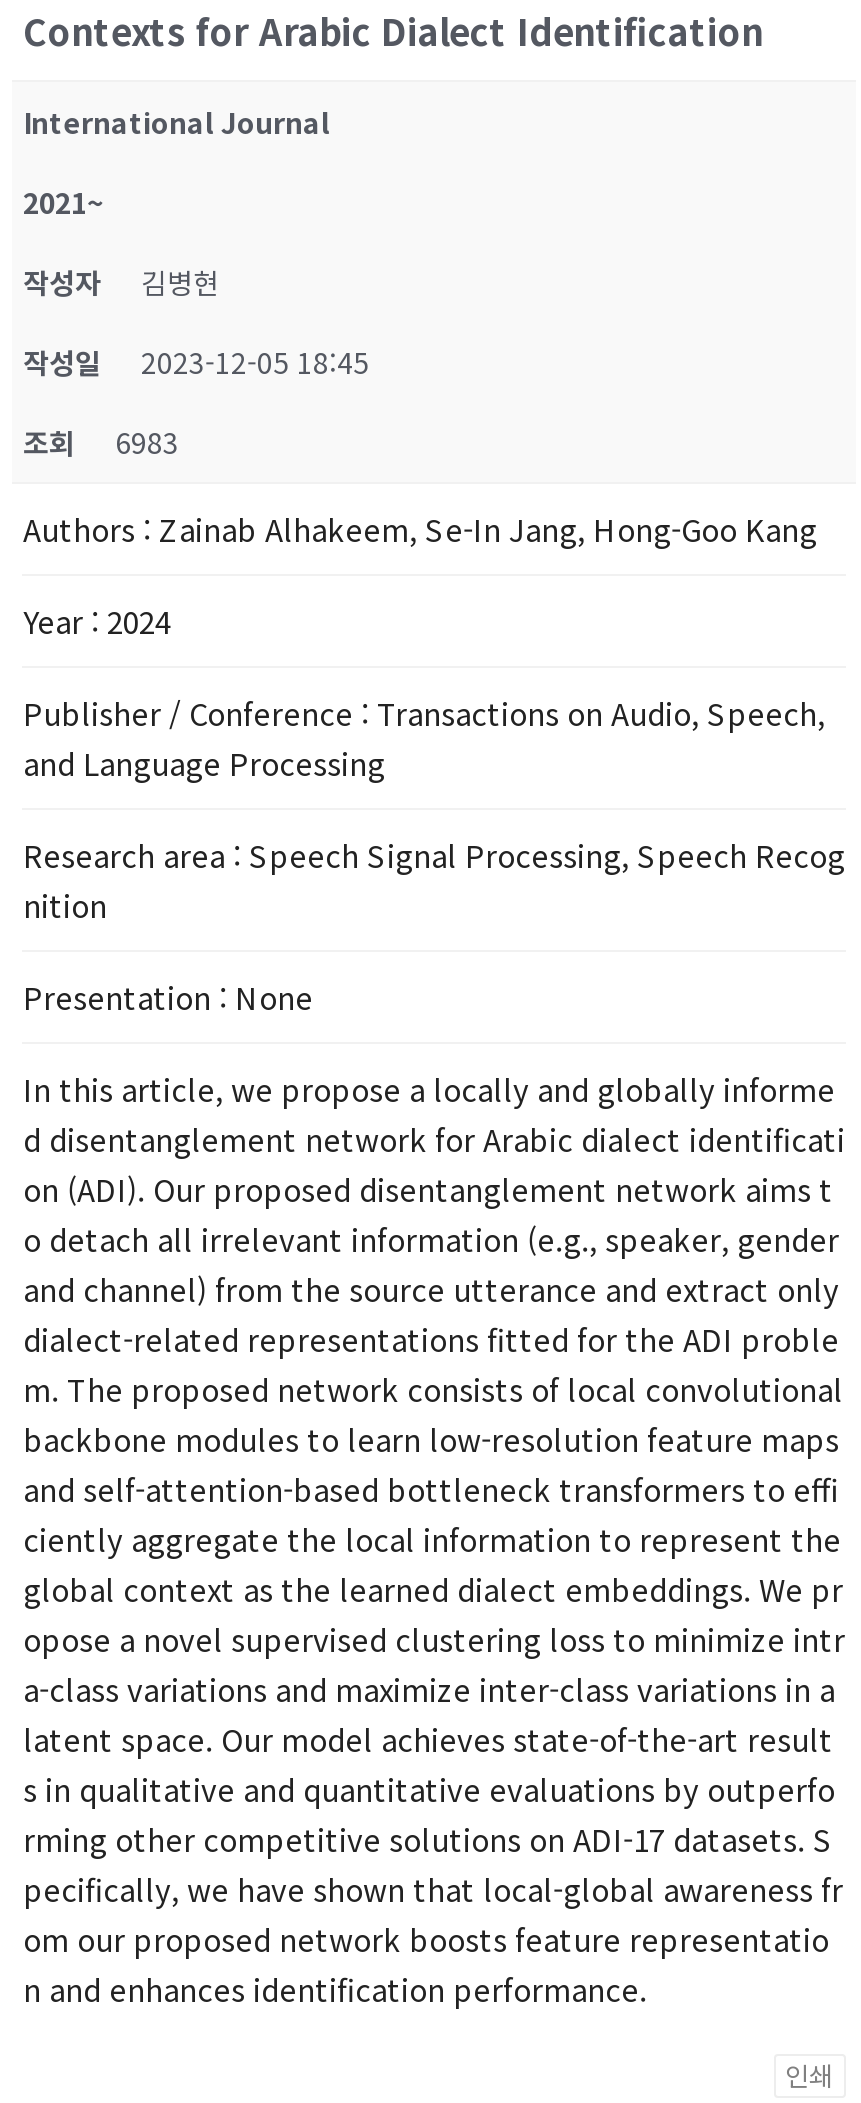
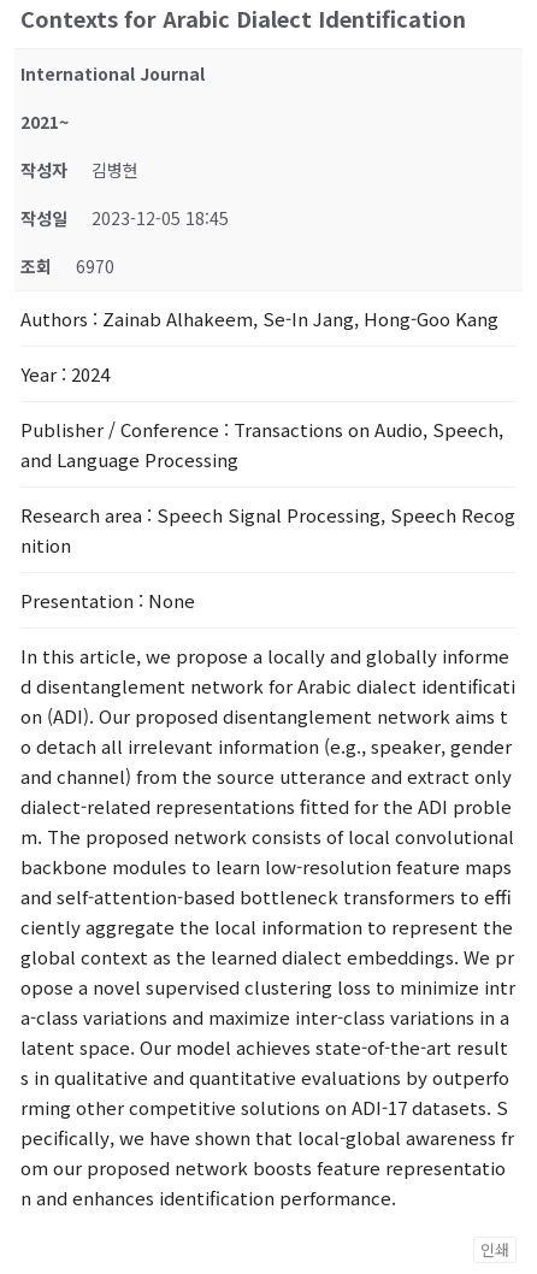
[23,422,179,462] 조회 6983 -> [21,254,115,278] 조회 6970

